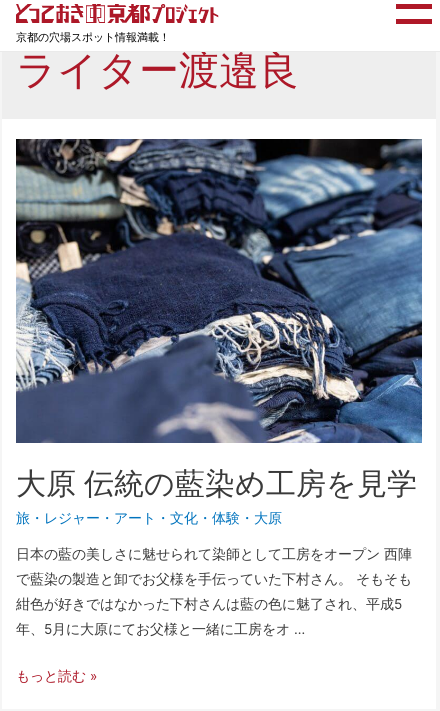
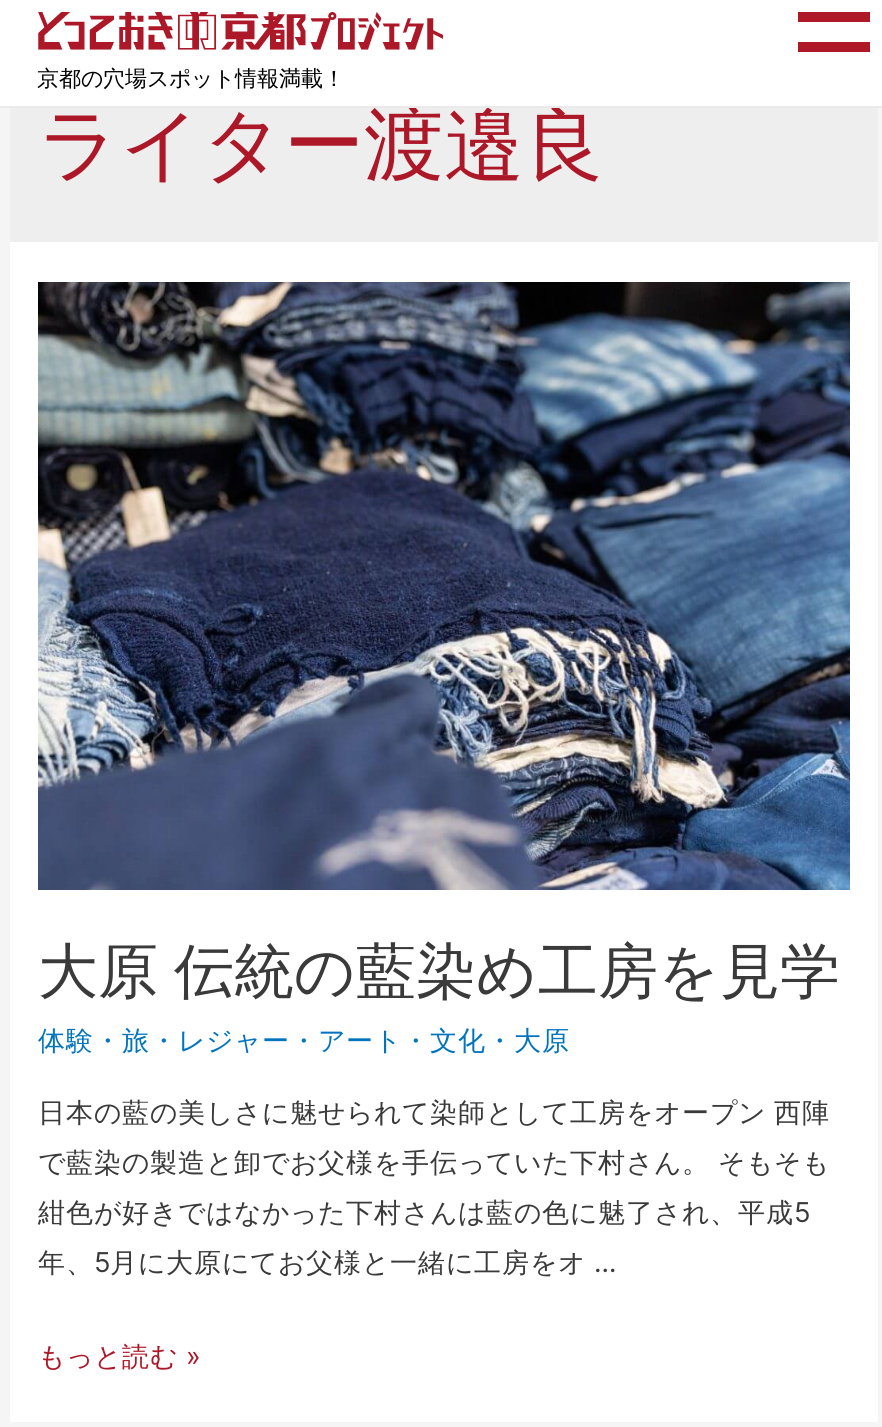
[16,510,282,526] 旅・レジャー・アート・文化・体験・大原 -> [38,1024,570,1056] 体験・旅・レジャー・アート・文化・大原

